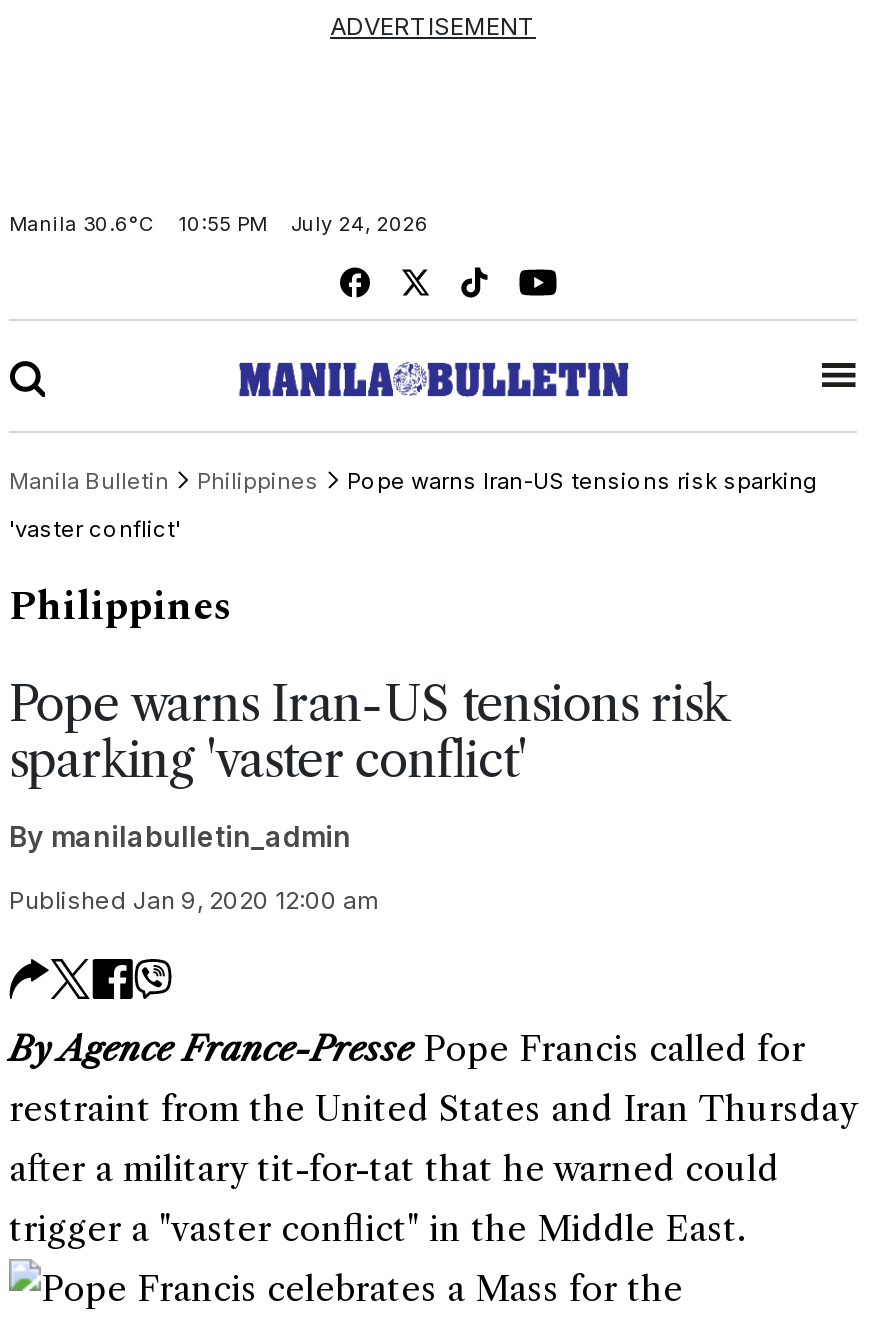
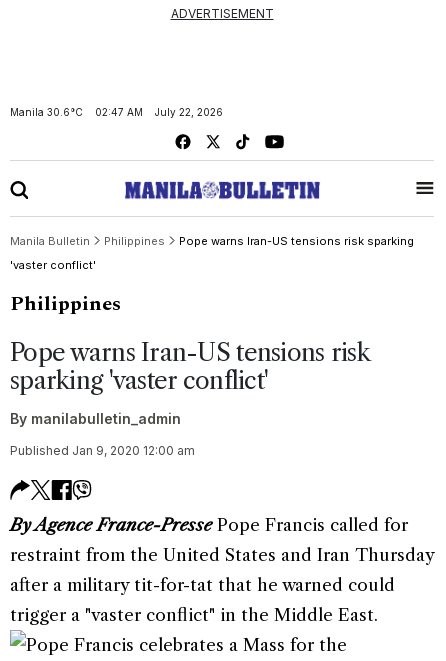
[179,211,429,235] 10:55 PM | July 24, 2026 -> [95,106,223,118] 02:47 AM | July 22, 2026

